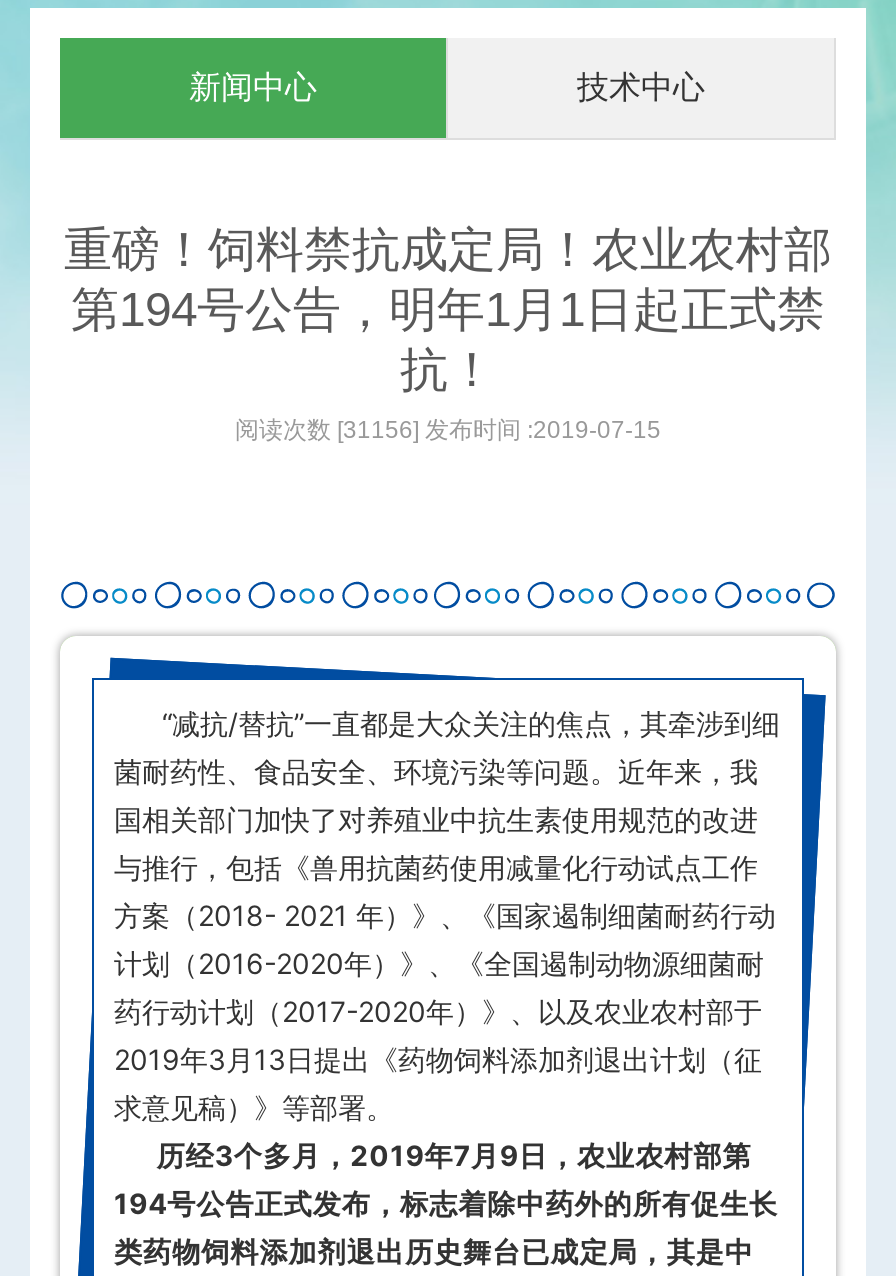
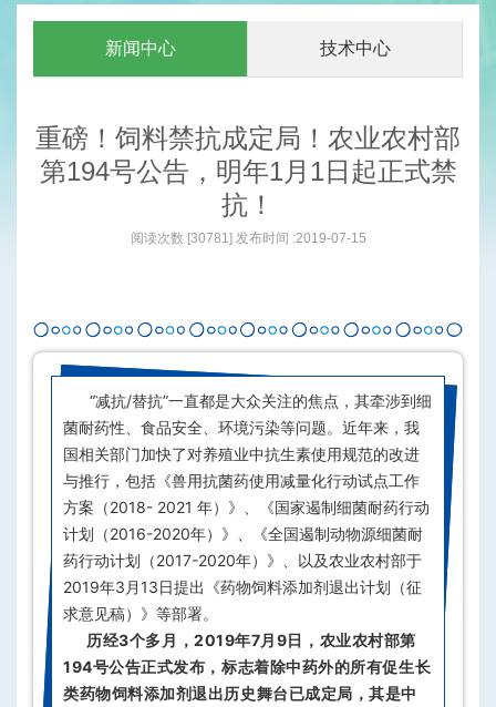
[235,416,661,444] 阅读次数 [31156] 发布时间 :2019-07-15 -> [130,230,366,246] 阅读次数 [30781] 发布时间 :2019-07-15

